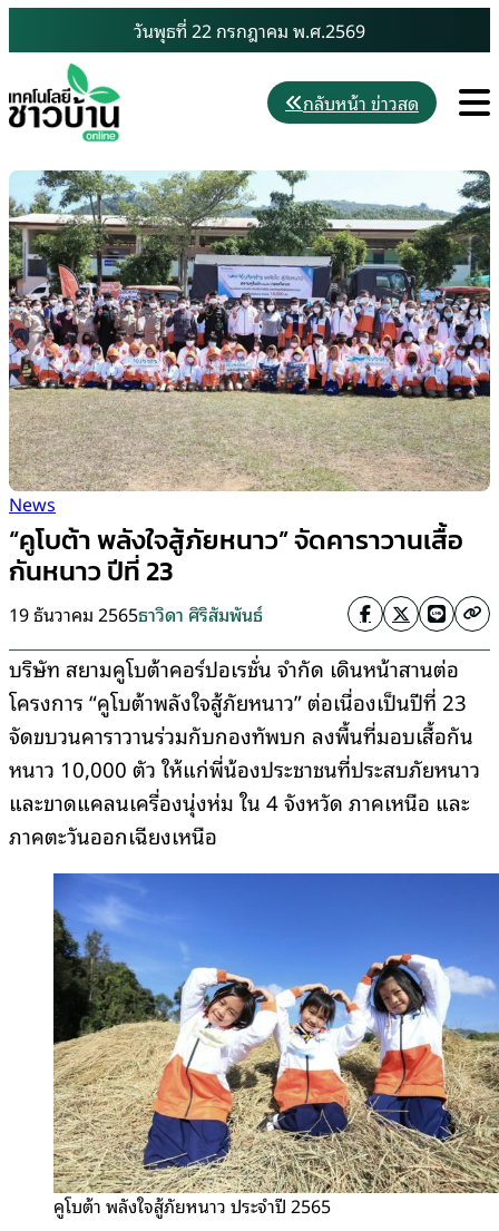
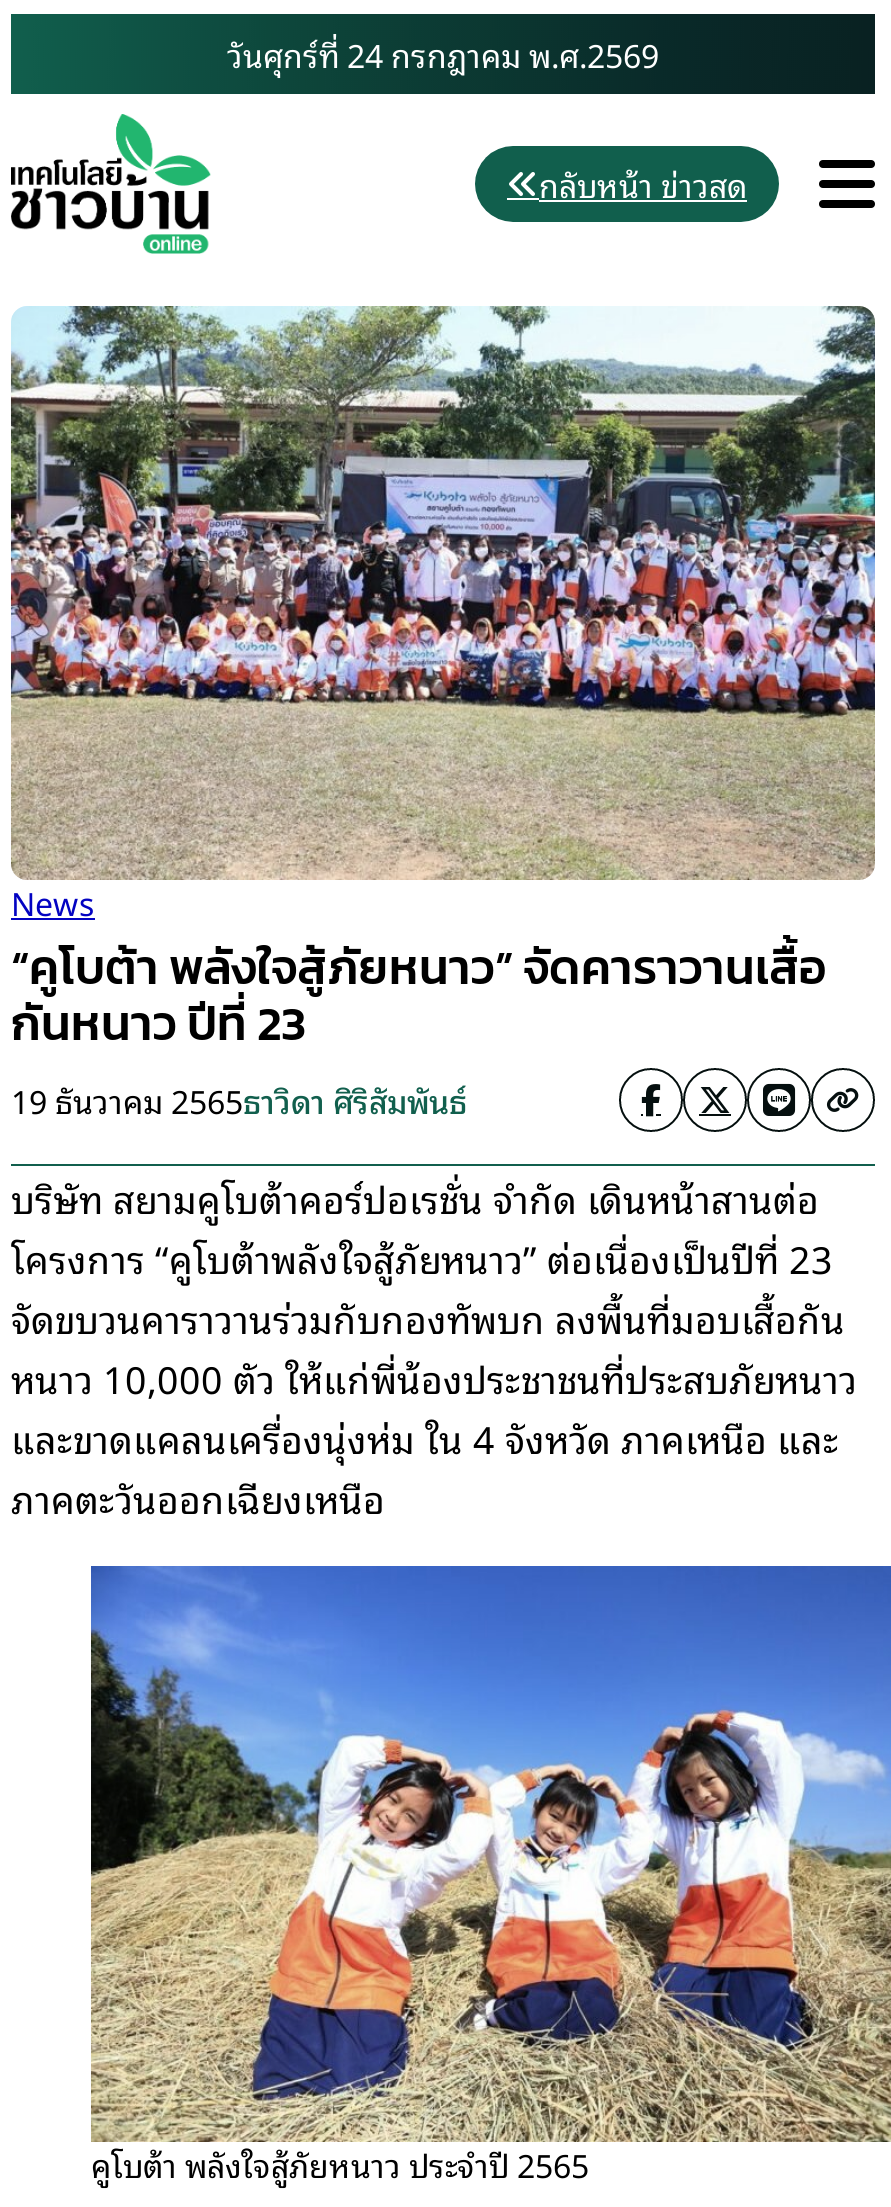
[134,16,365,45] วันพุธที่ 22 กรกฎาคม พ.ศ.2569 -> [227,28,659,80] วันศุกร์ที่ 24 กรกฎาคม พ.ศ.2569

